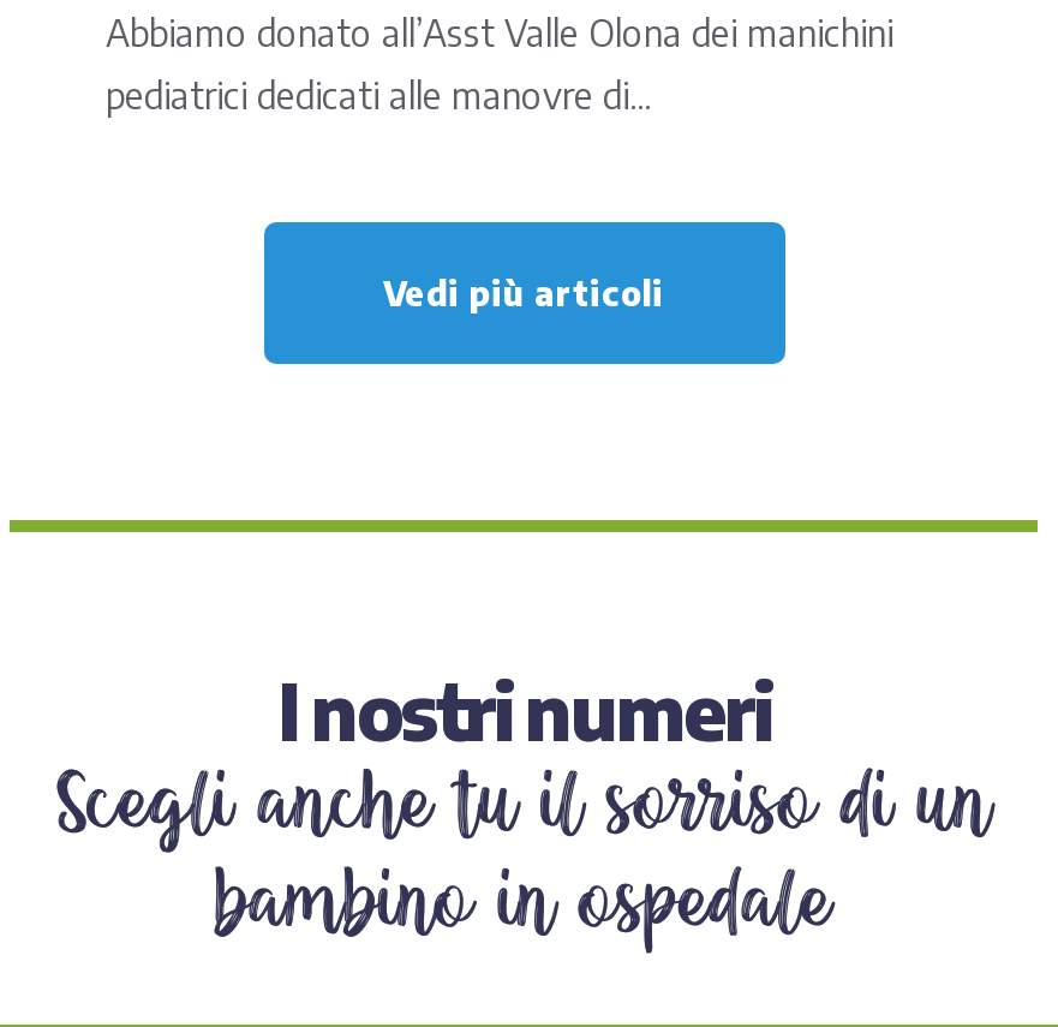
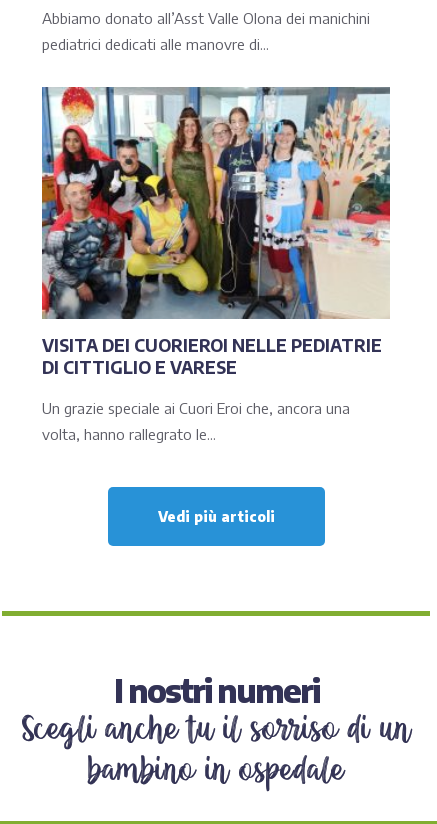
none -> [41,86,391,443] [image] | VISITA DEI CUORIEROI NELLE PEDIATRIE | DI CITTIGLIO E VARESE | Un grazie speciale ai Cuori Eroi che, ancora una | volta, hanno rallegrato le...

